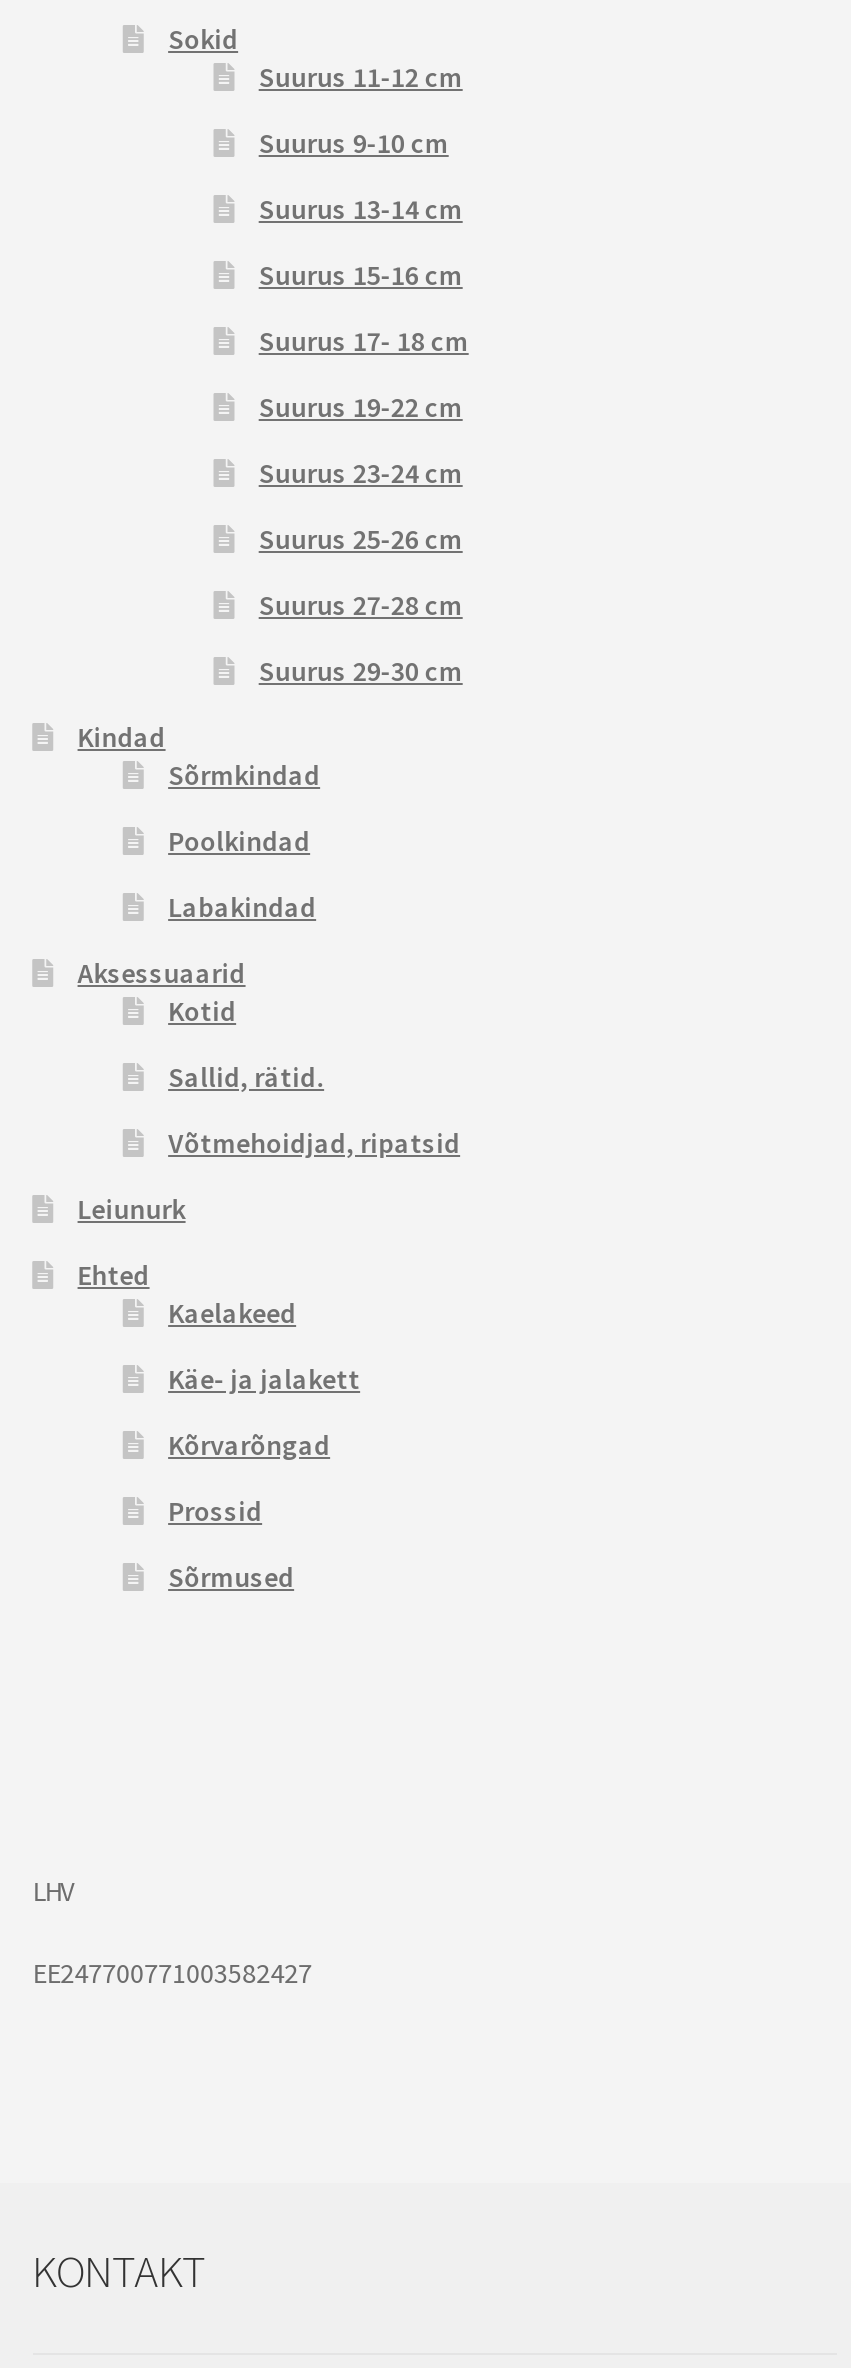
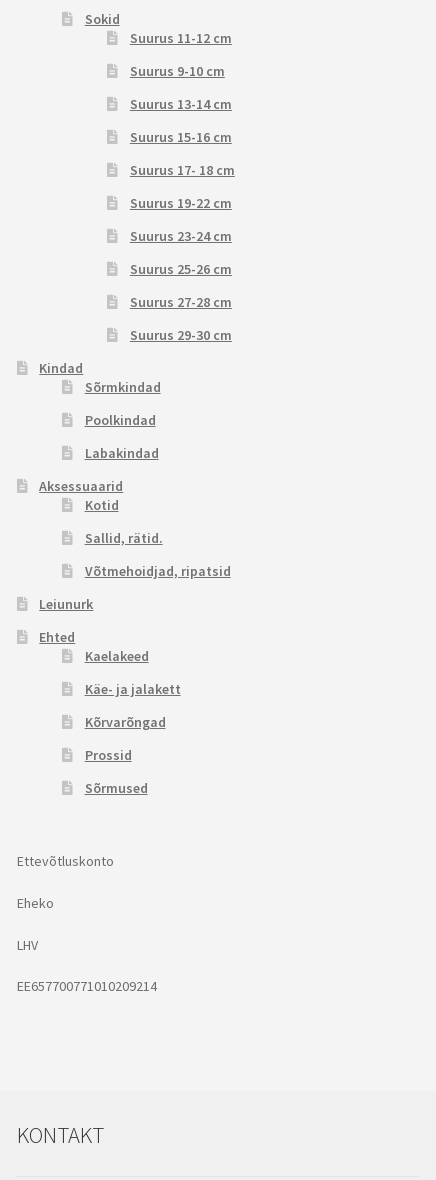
none -> [17,852,114,912] Ettevõtluskonto | Eheko
[32,1956,312,1992] EE247700771003582427 -> [17,977,157,995] EE657700771010209214

